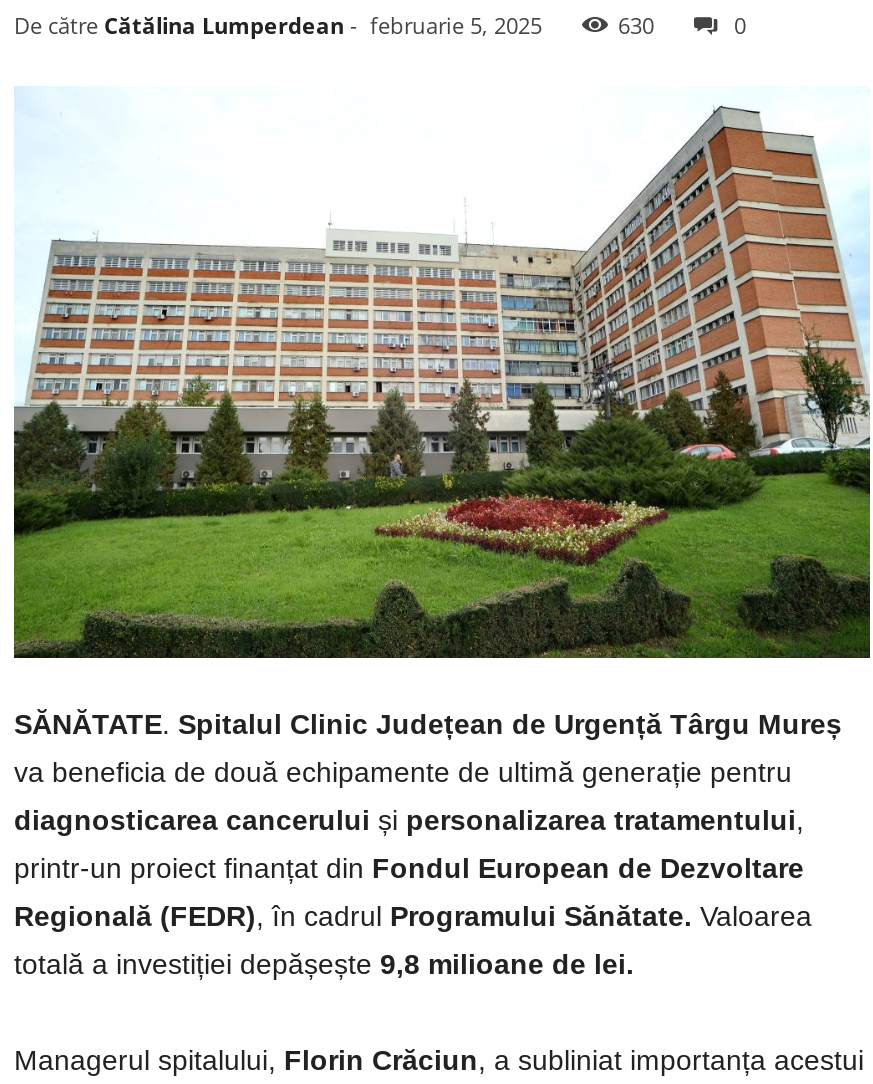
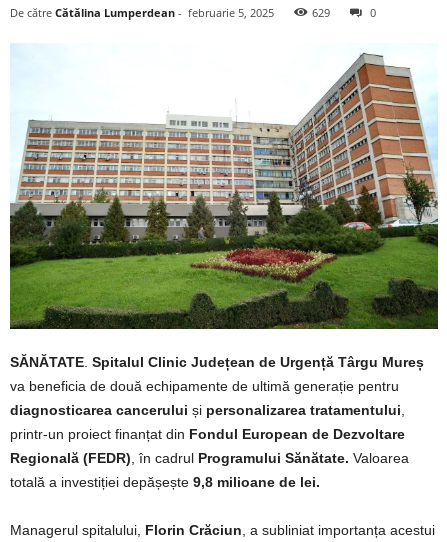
[618,10,654,40] 630 -> [312,5,330,20] 629

